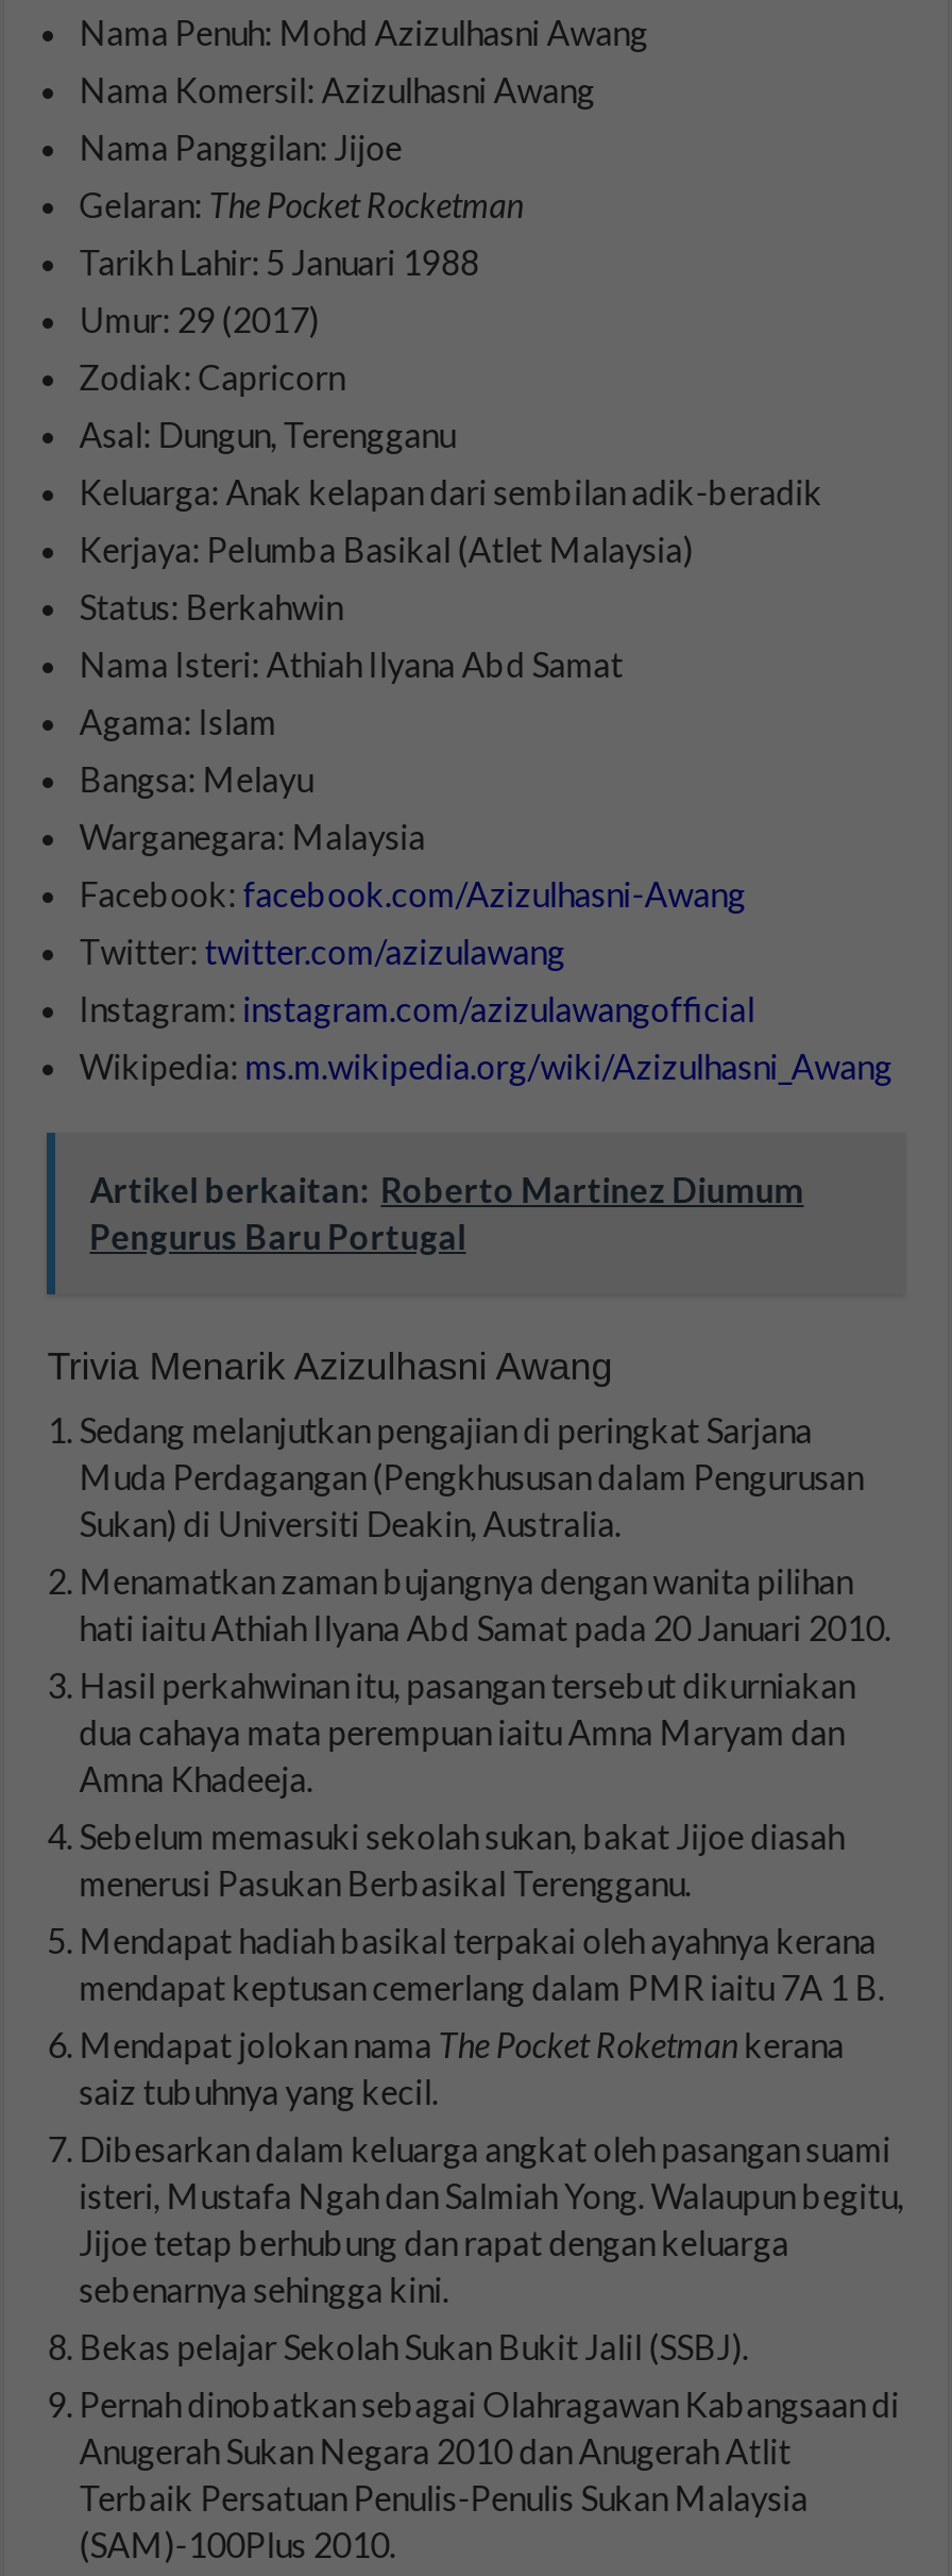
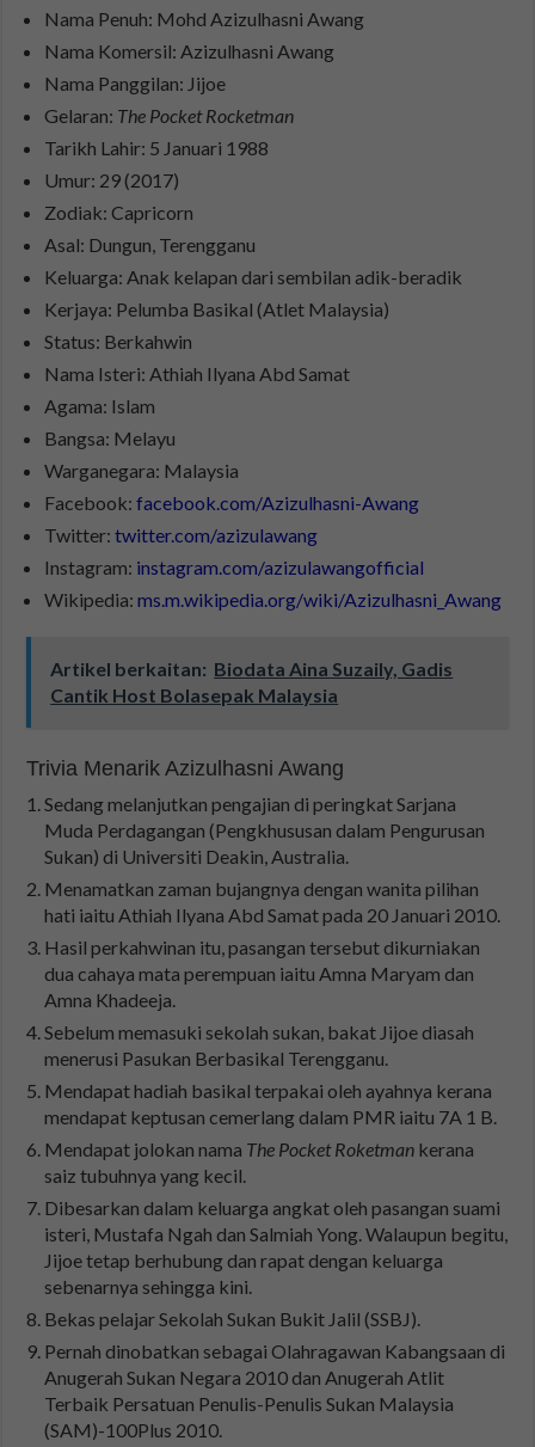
[90,1170,804,1257] Artikel berkaitan: Roberto Martinez Diumum | Pengurus Baru Portugal -> [50,657,453,706] Artikel berkaitan: Biodata Aina Suzaily, Gadis | Cantik Host Bolasepak Malaysia

